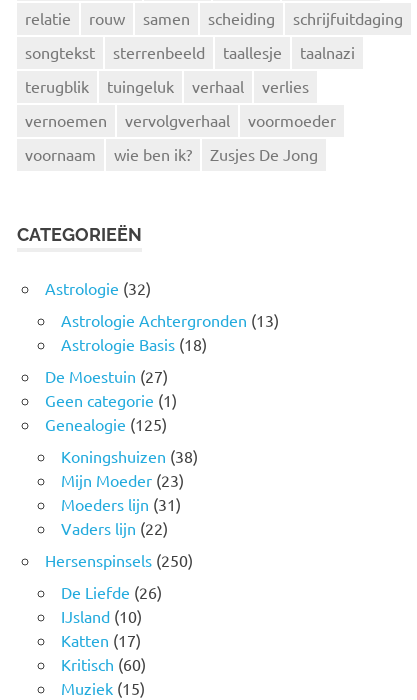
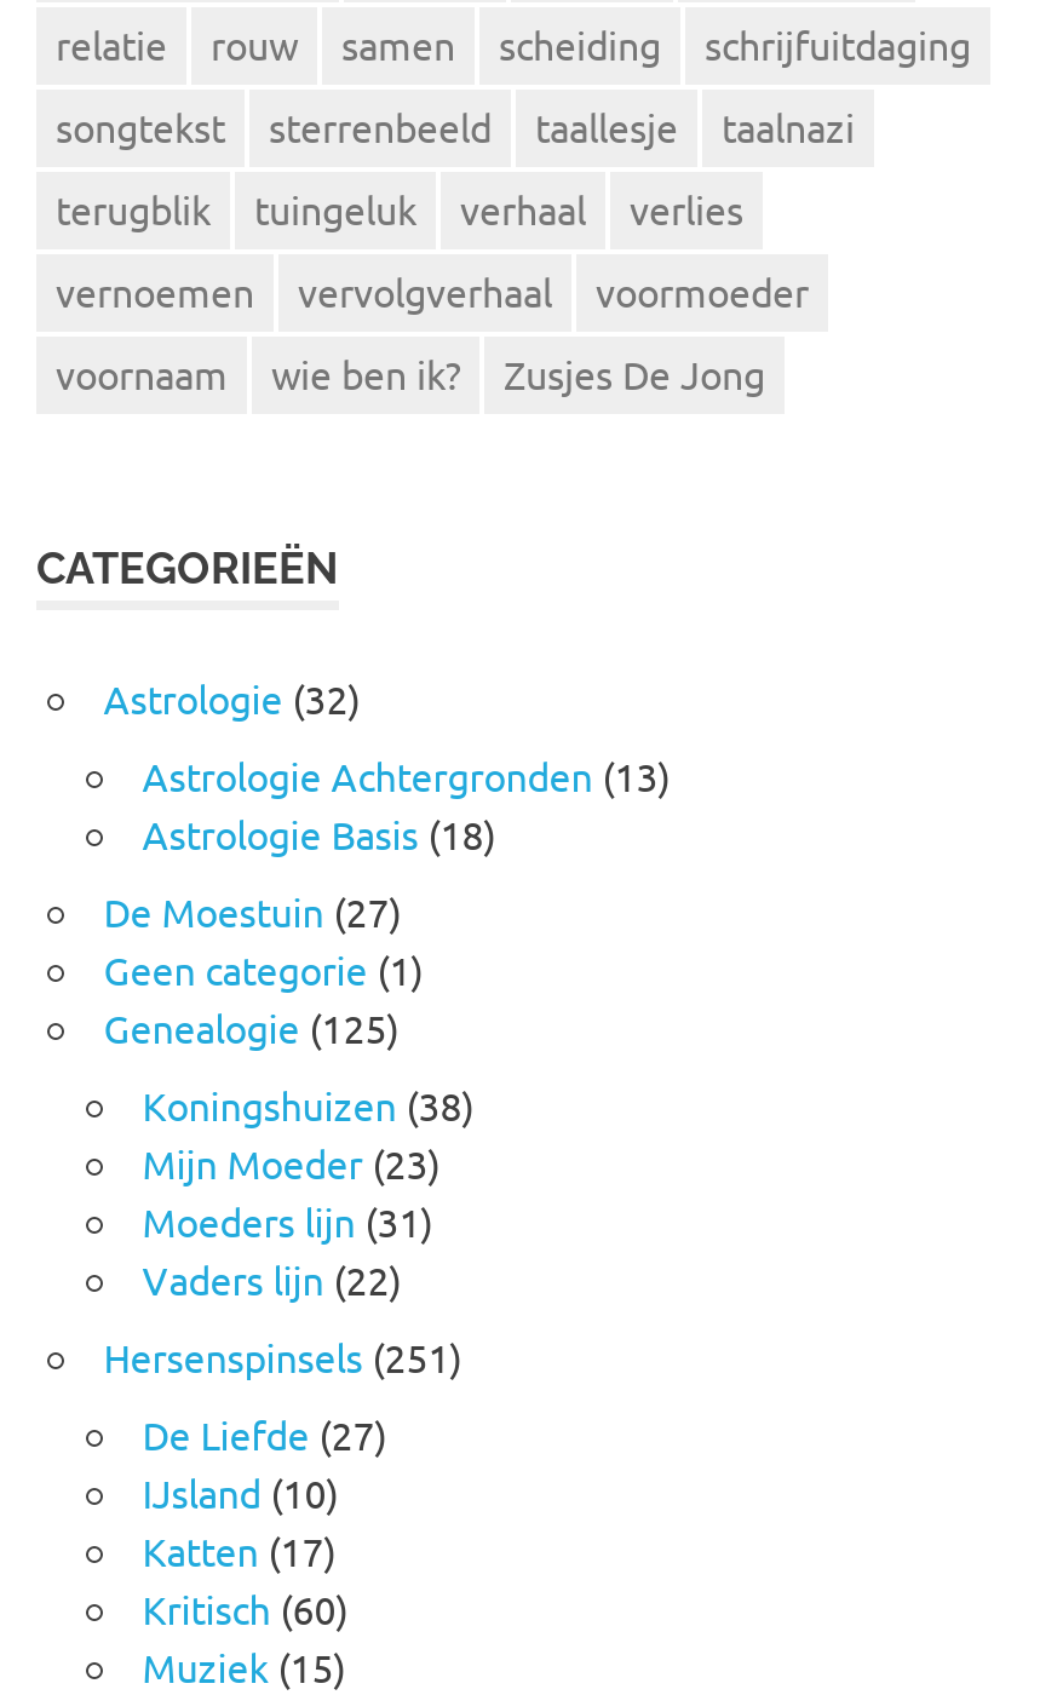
[45,550,193,570] Hersenspinsels (250) -> [104,1332,462,1380] Hersenspinsels (251)
[61,582,162,602] De Liefde (26) -> [142,1409,387,1457] De Liefde (27)

